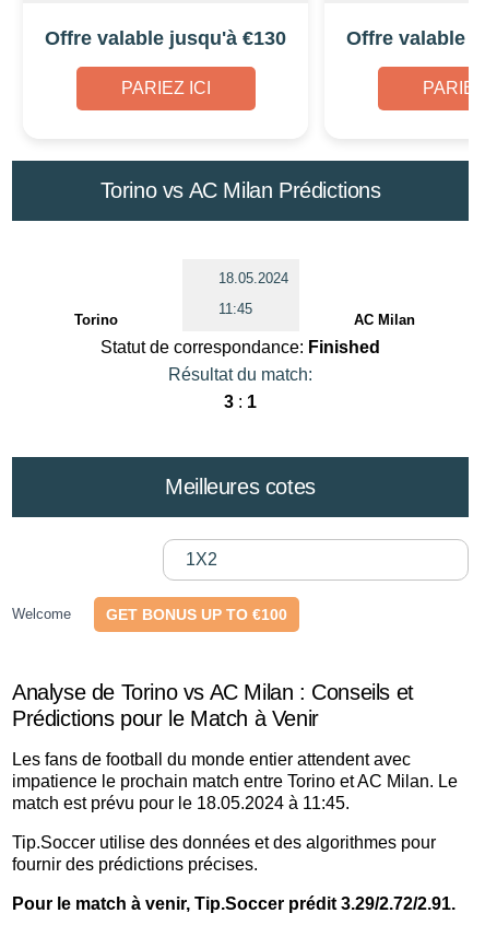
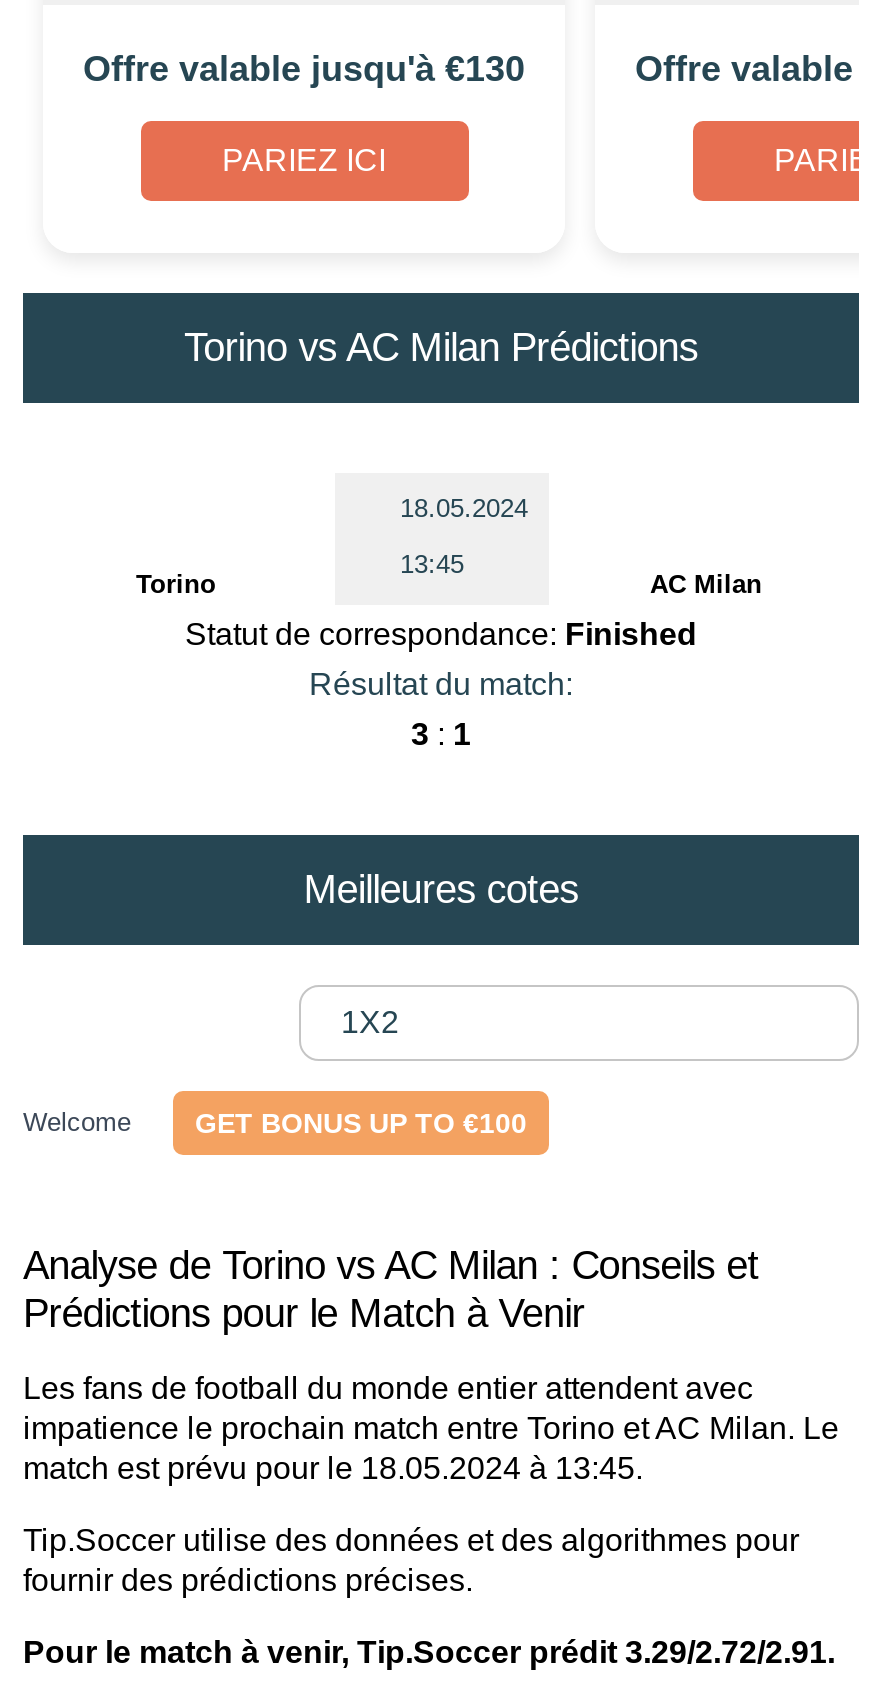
[218,300,252,317] 11:45 -> [400,548,464,578] 13:45
[12,794,350,812] match est prévu pour le 18.05.2024 à 11:45. -> [23,1451,643,1485] match est prévu pour le 18.05.2024 à 13:45.

